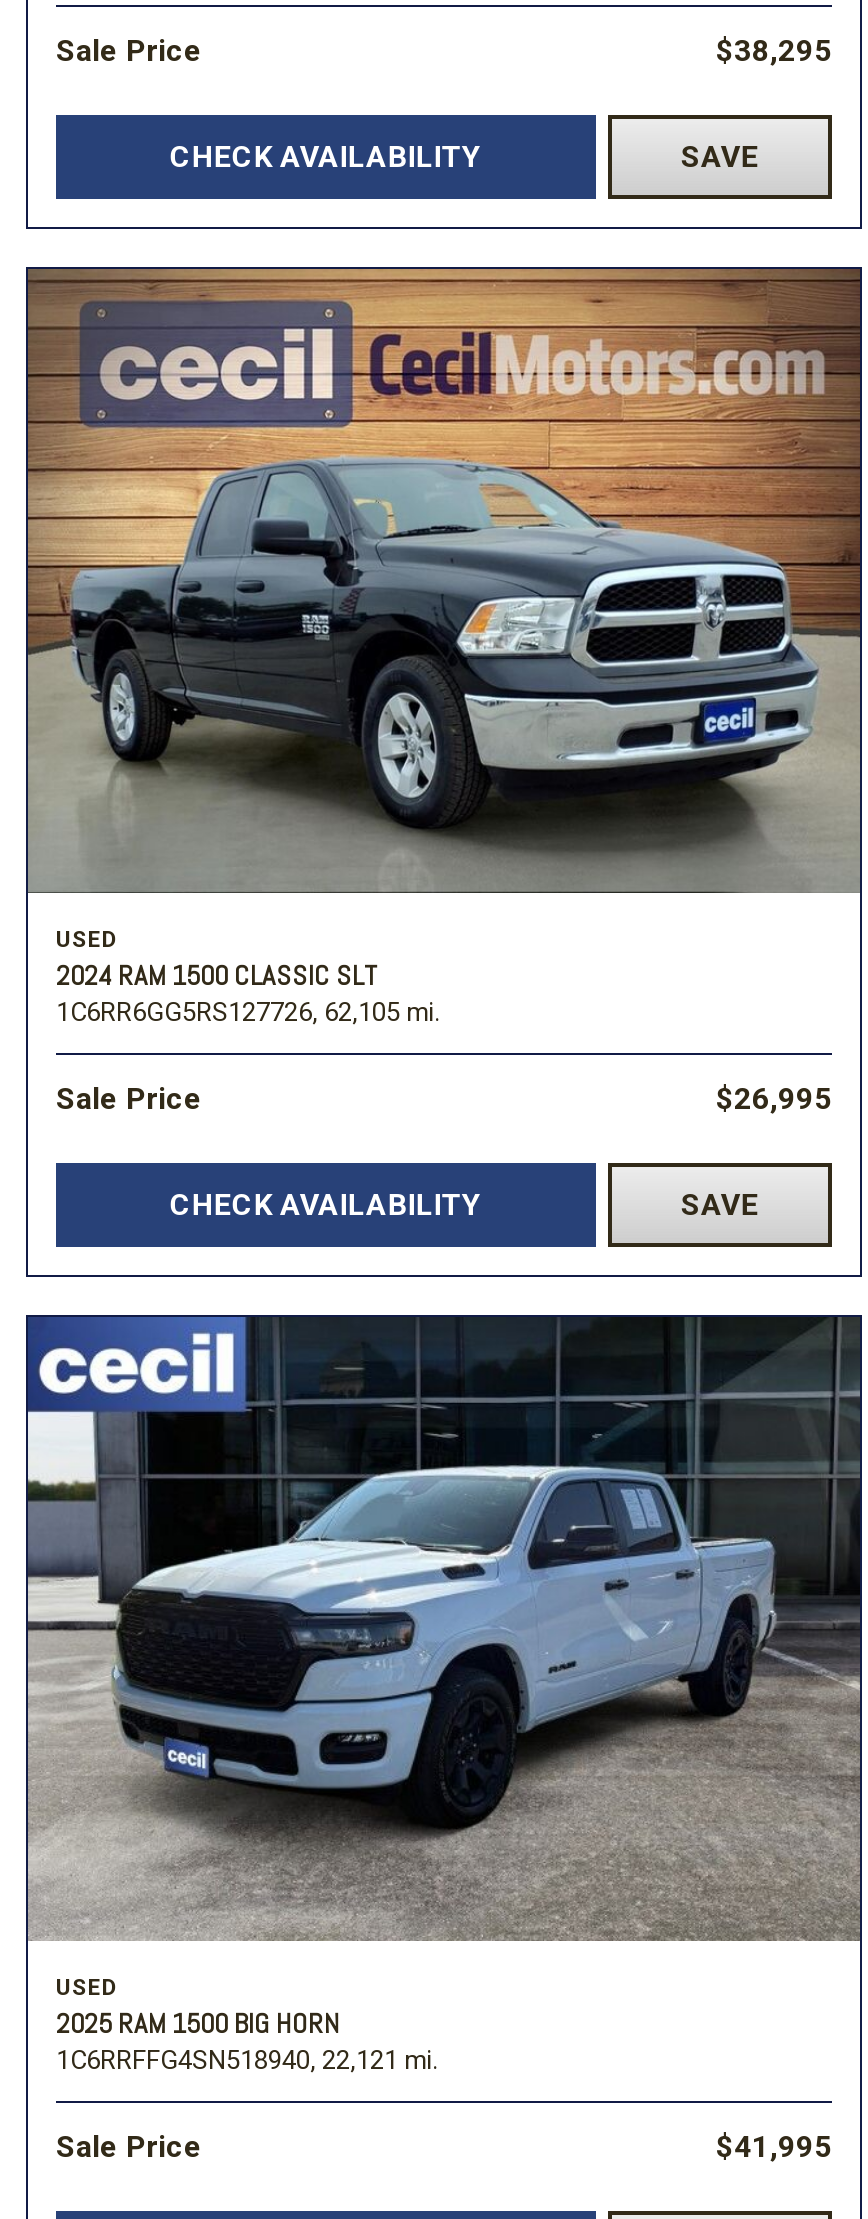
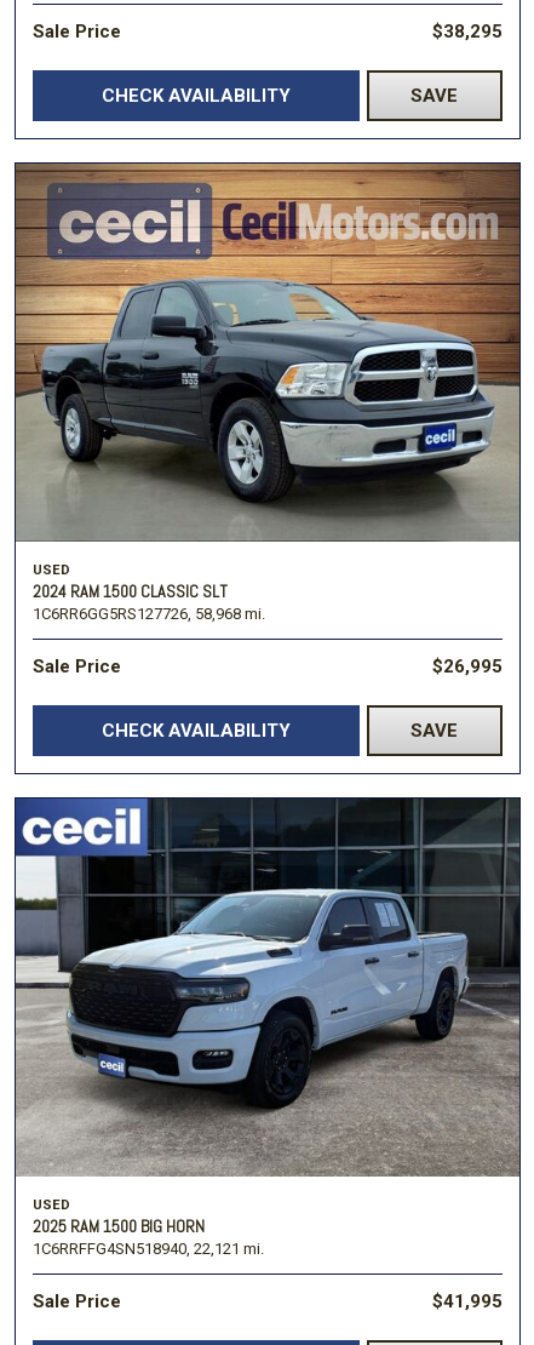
[56,996,440,1026] 1C6RR6GG5RS127726, 62,105 mi. -> [33,604,265,622] 1C6RR6GG5RS127726, 58,968 mi.

